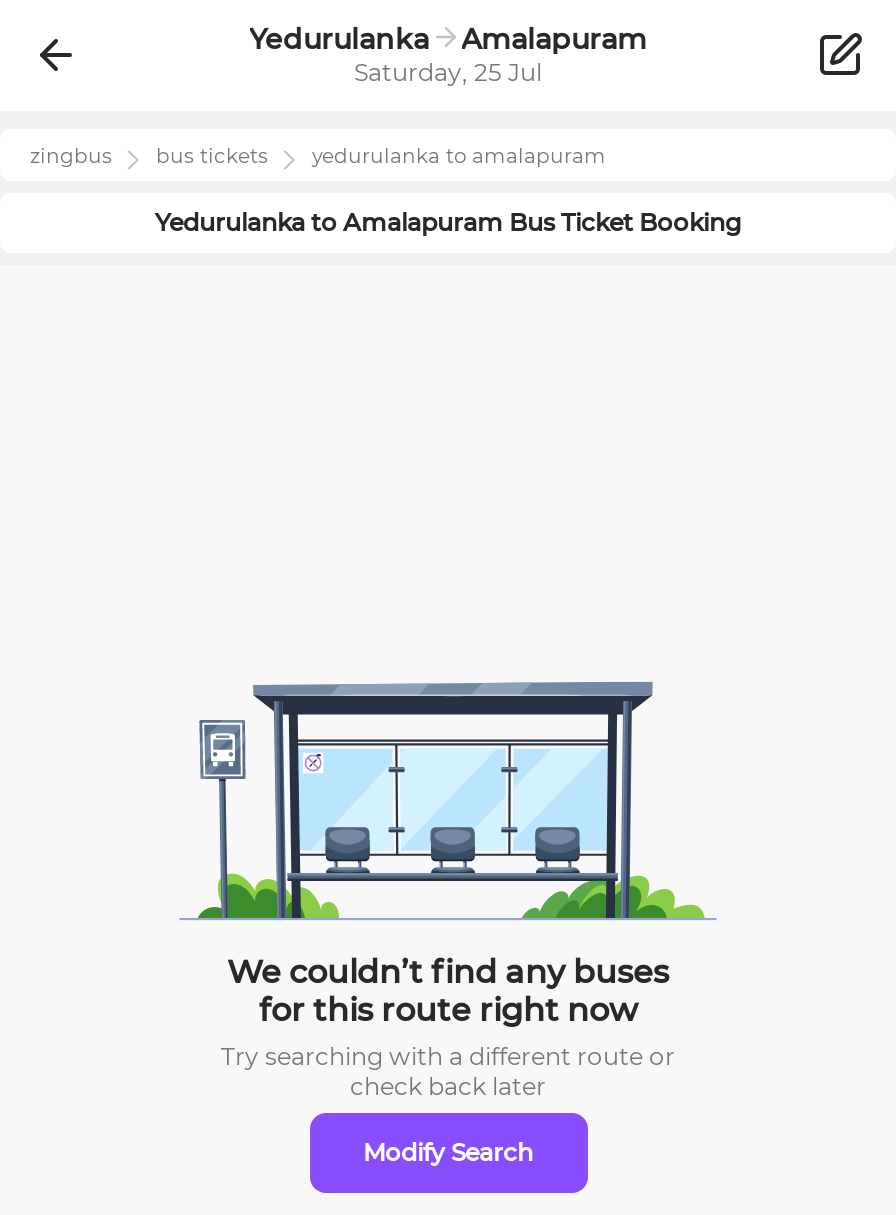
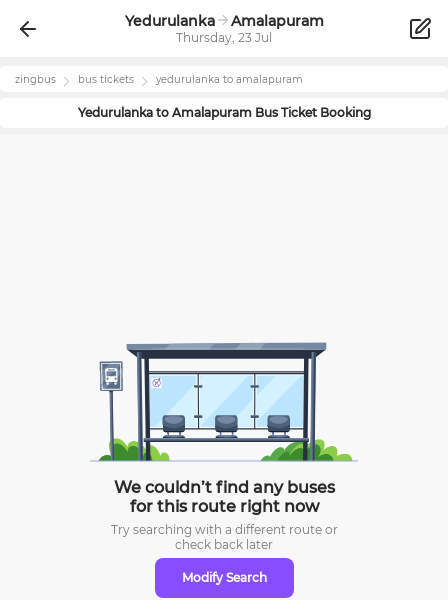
[354,57,542,87] Saturday, 25 Jul -> [176,30,272,45] Thursday, 23 Jul

